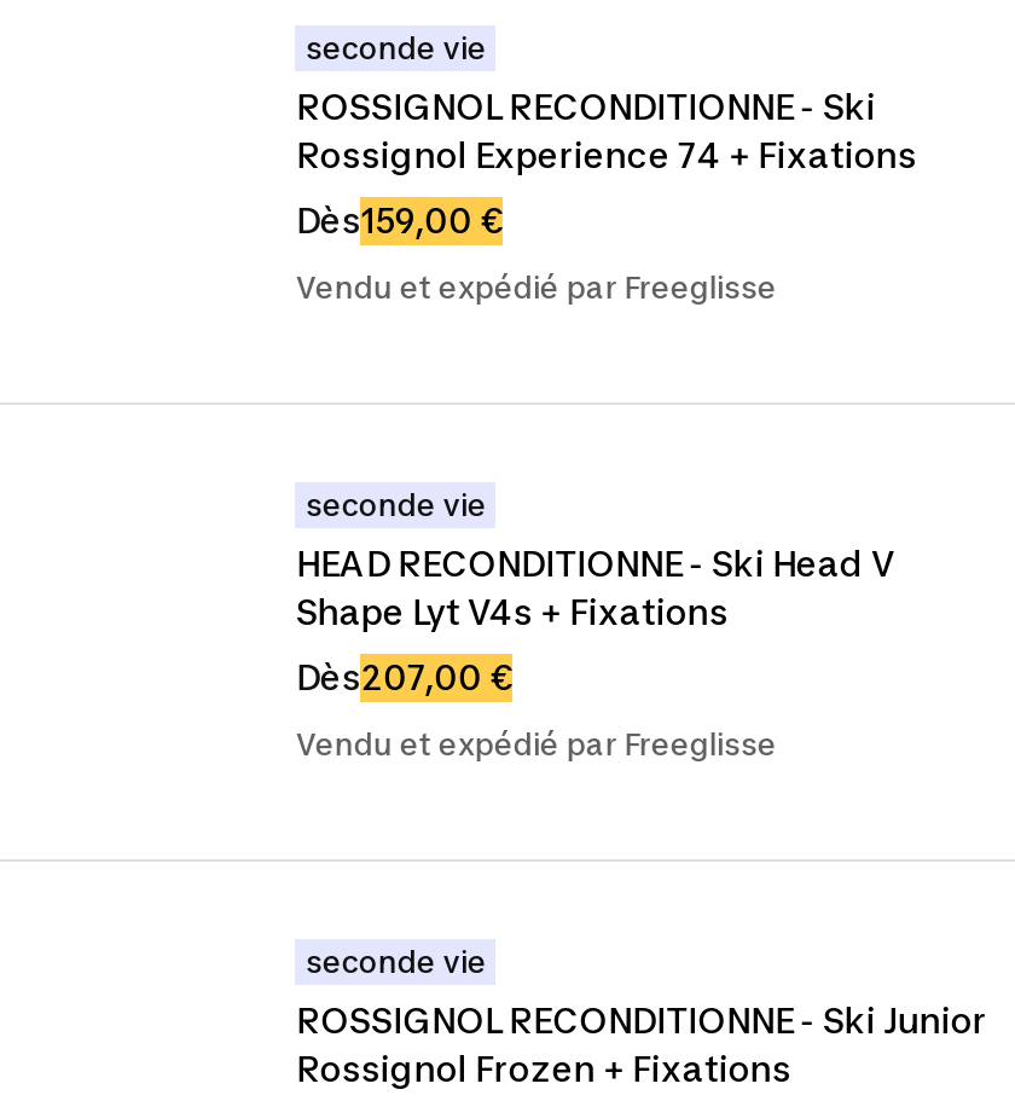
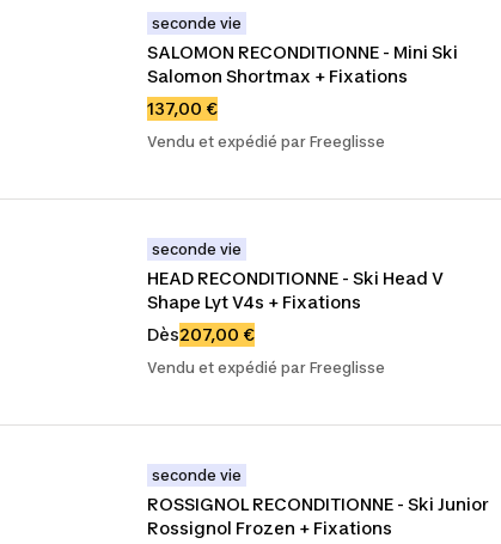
[296,86,917,175] ROSSIGNOL RECONDITIONNE - Ski | Rossignol Experience 74 + Fixations -> [147,42,458,86] SALOMON RECONDITIONNE - Mini Ski | Salomon Shortmax + Fixations
[296,199,503,241] Dès159,00 € -> [147,98,218,118] 137,00 €

